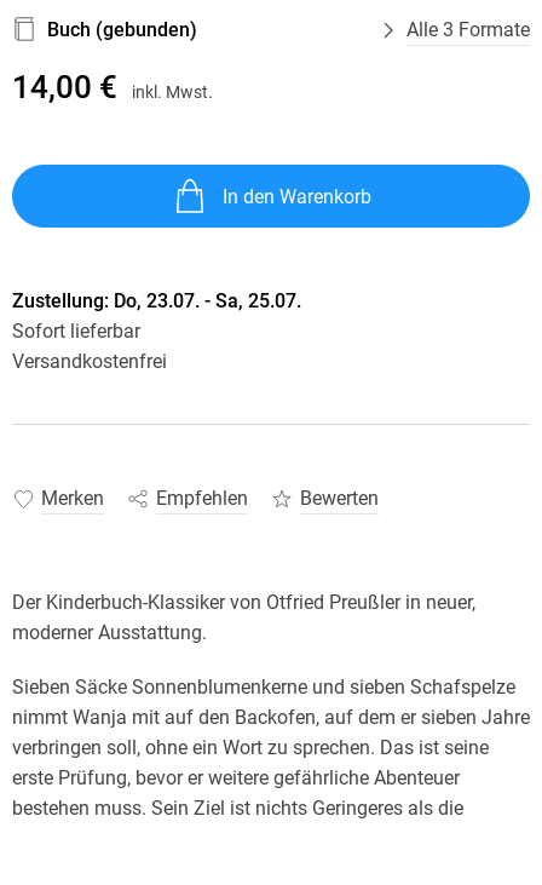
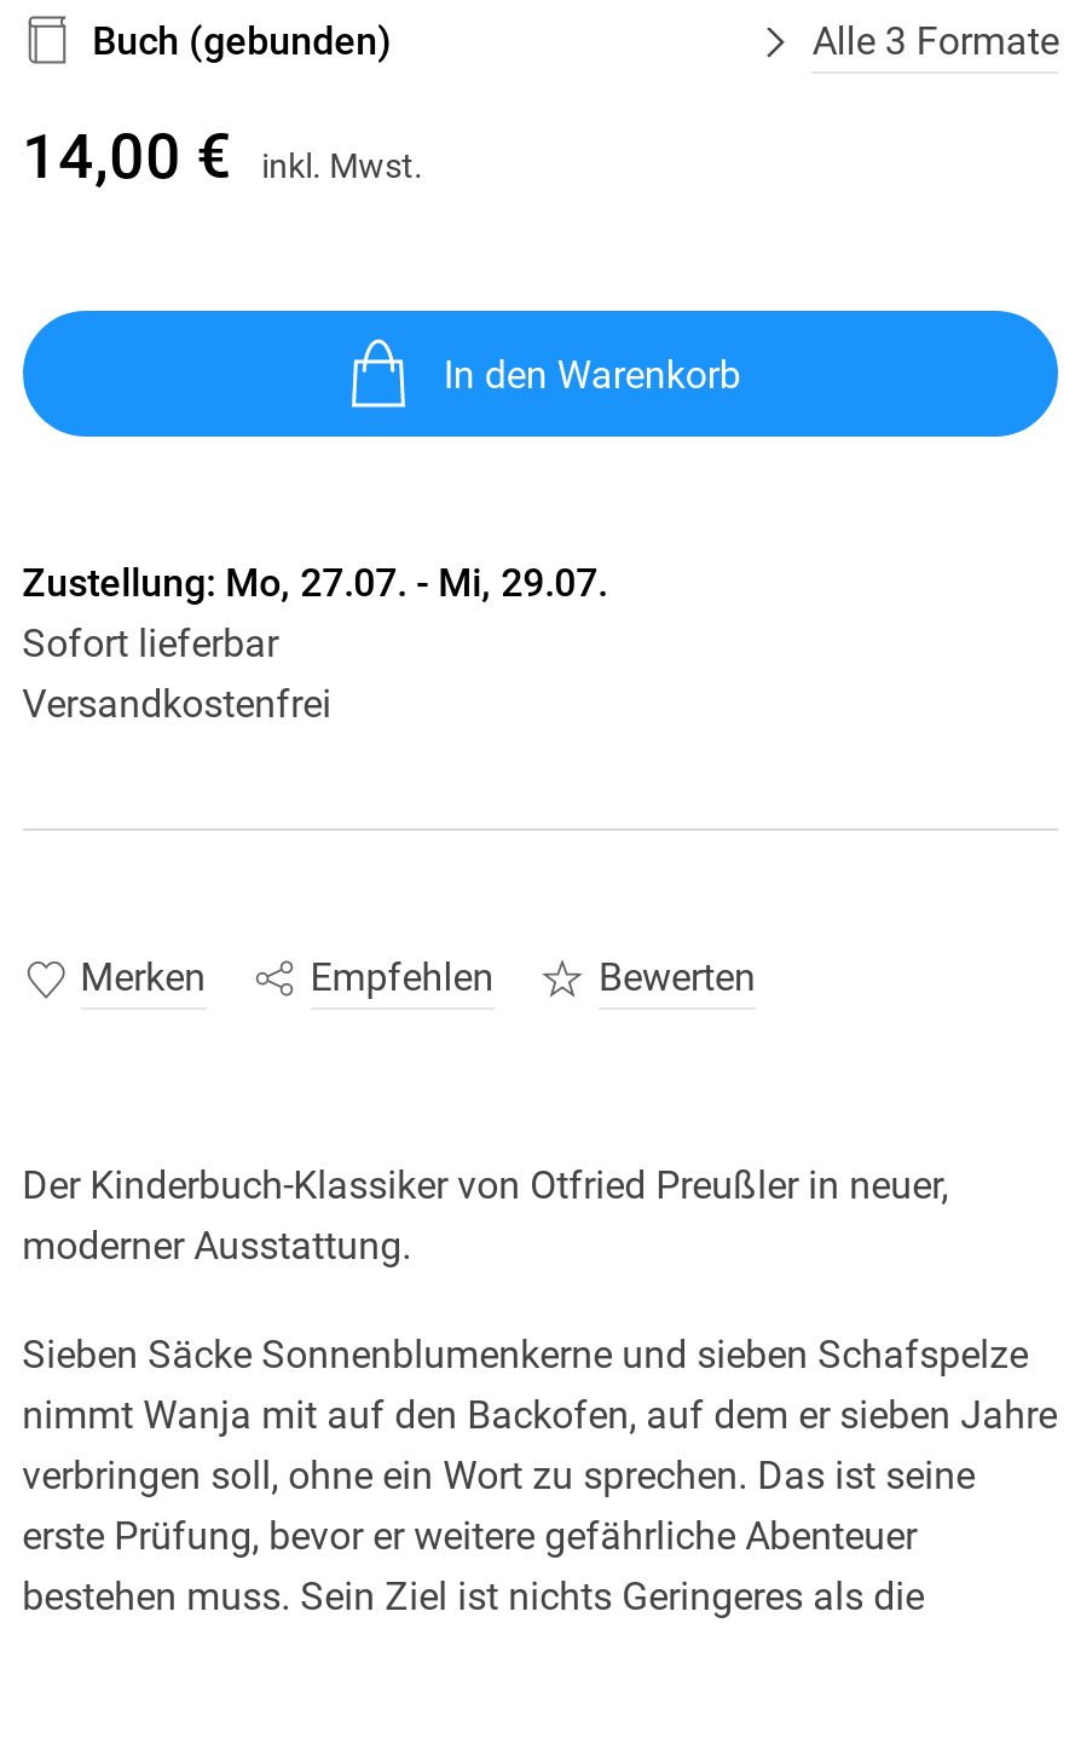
[12,290,301,313] Zustellung: Do, 23.07. - Sa, 25.07. -> [22,561,607,607] Zustellung: Mo, 27.07. - Mi, 29.07.

